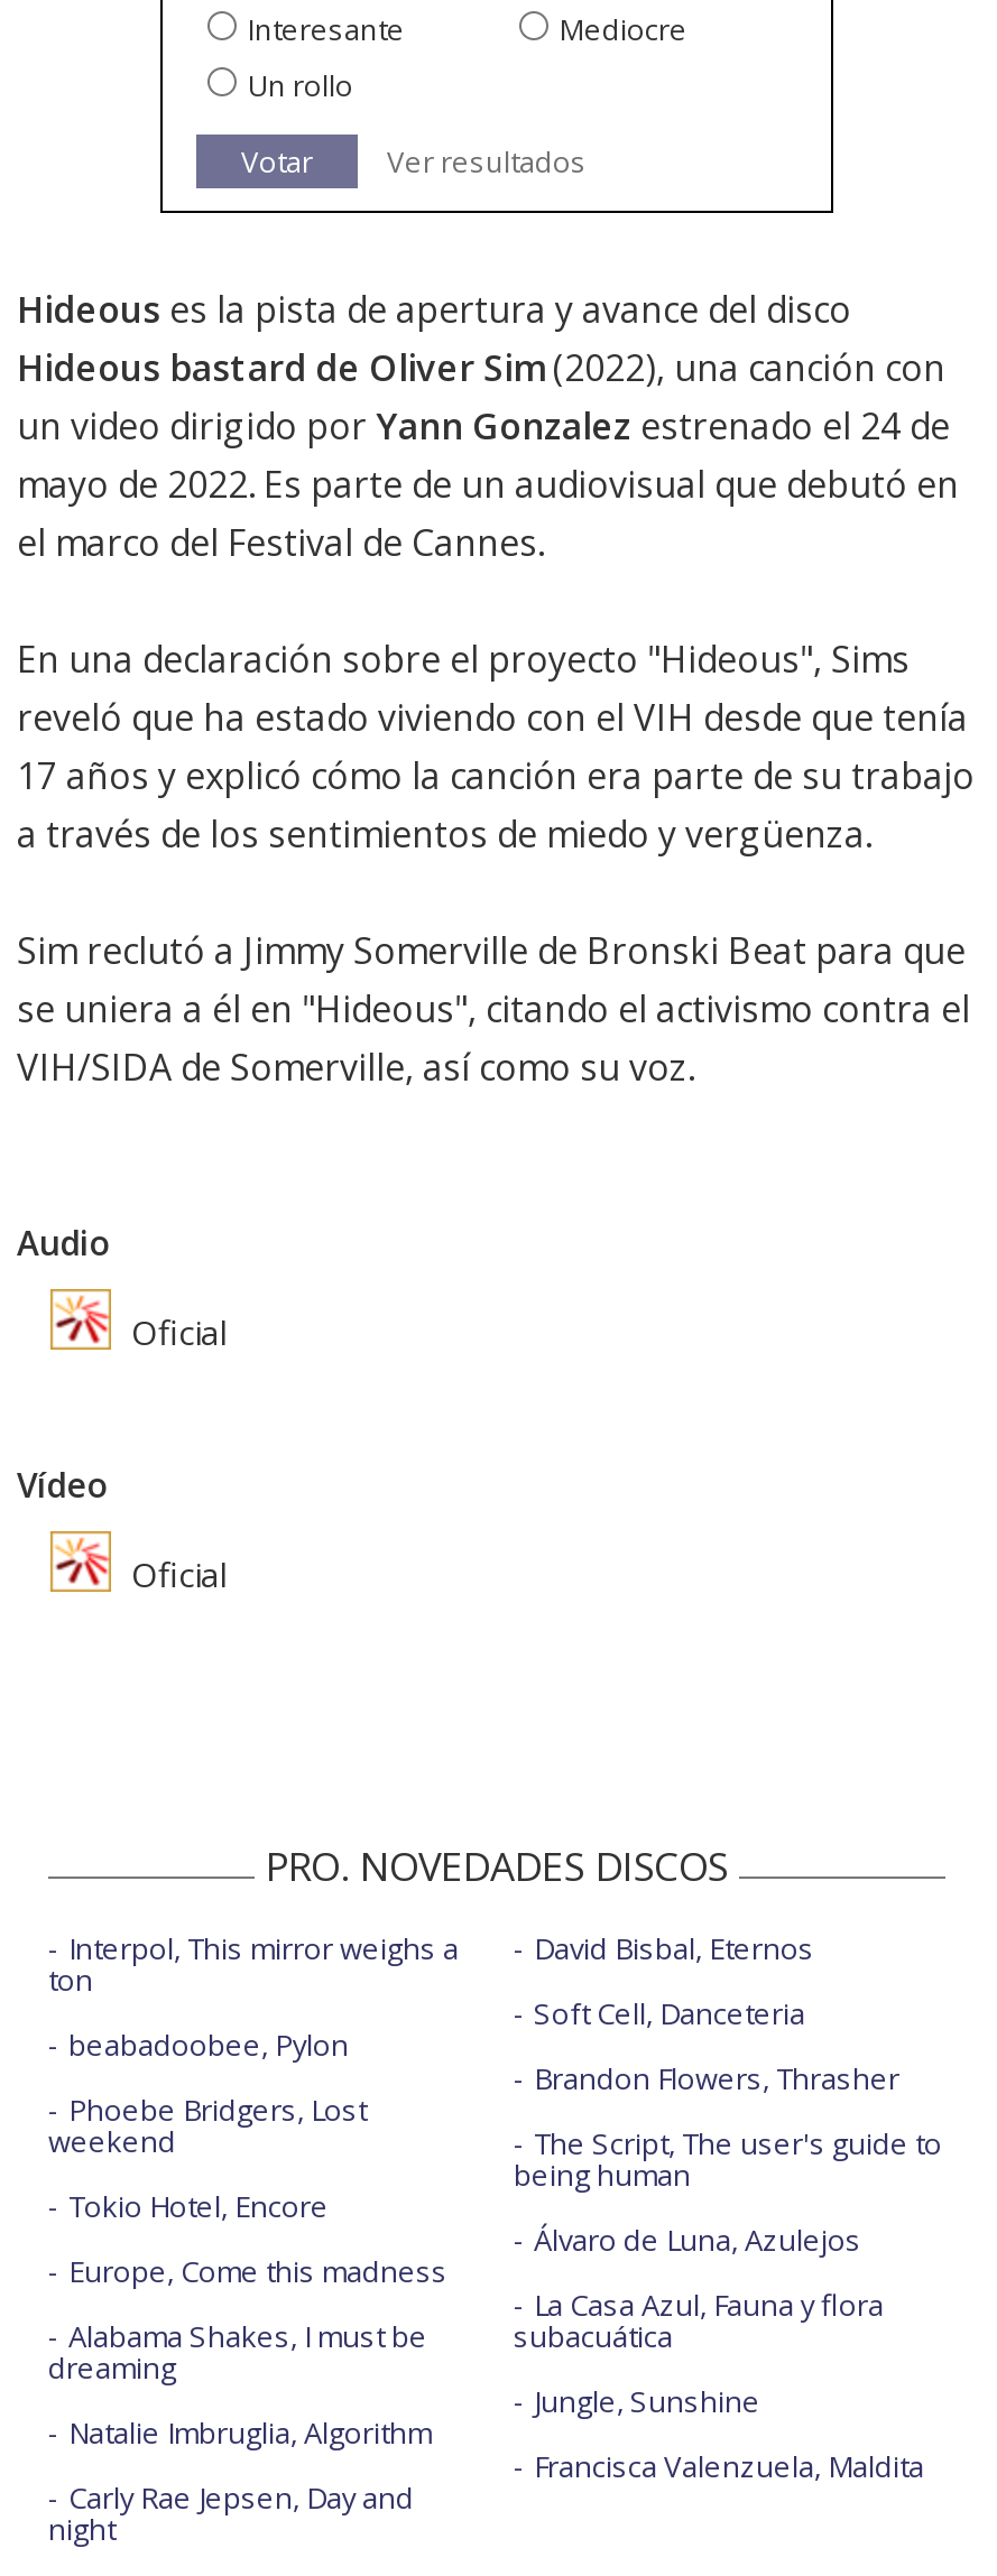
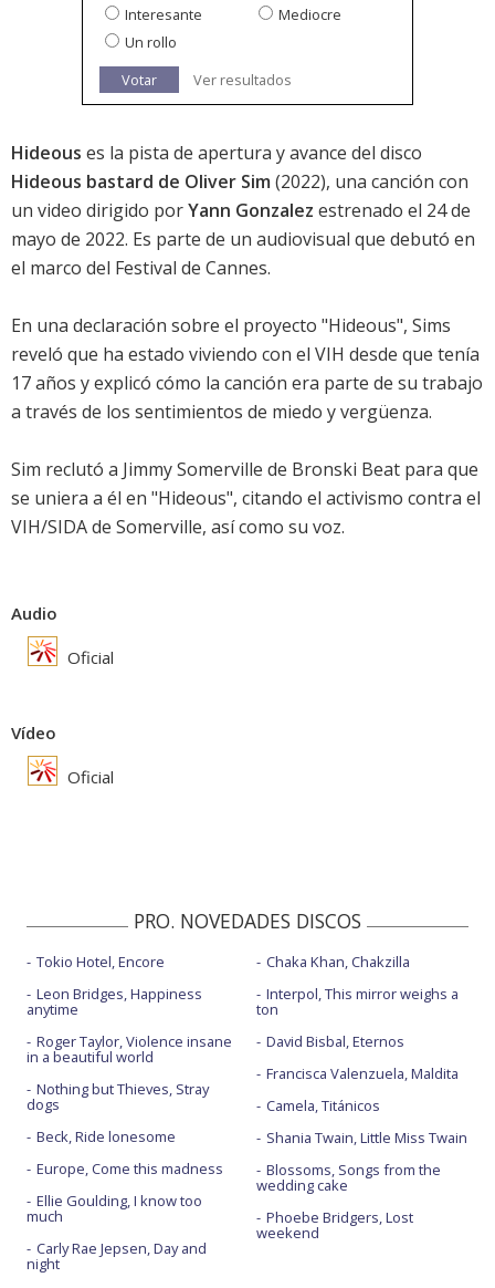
moved [48,1929,459,2000] -> [256,984,458,1019]: Interpol, This mirror weighs a | ton
moved [534,1929,814,1969] -> [266,1032,404,1051]: David Bisbal, Eternos
[514,1994,942,2422] Soft Cell, Danceteria | Brandon Flowers, Thrasher | The Script, The user's guide to | being human | Álvaro de Luna, Azulejos | La Casa Azul, Fauna y flora | subacuática | Jungle, Sunshine -> none
[68,2025,349,2065] beabadoobee, Pylon -> none
moved [48,2090,367,2162] -> [256,1207,413,1243]: Phoebe Bridgers, Lost | weekend
moved [68,2186,329,2227] -> [36,952,165,972]: Tokio Hotel, Encore
none -> [27,984,232,1147] Leon Bridges, Happiness | anytime | Roger Taylor, Violence insane | in a beautiful world | Nothing but Thieves, Stray | dogs | Beck, Ride lonesome
none -> [266,952,409,972] Chaka Khan, Chakzilla
moved [68,2251,447,2292] -> [36,1159,223,1179]: Europe, Come this madness
[48,2316,432,2453] Alabama Shakes, I must be | dreaming | Natalie Imbruglia, Algorithm -> [27,1191,202,1226] Ellie Goulding, I know too | much
moved [534,2446,924,2487] -> [266,1064,458,1084]: Francisca Valenzuela, Maldita
none -> [256,1096,467,1195] Camela, Titánicos | Shania Twain, Little Miss Twain | Blossoms, Songs from the | wedding cake

